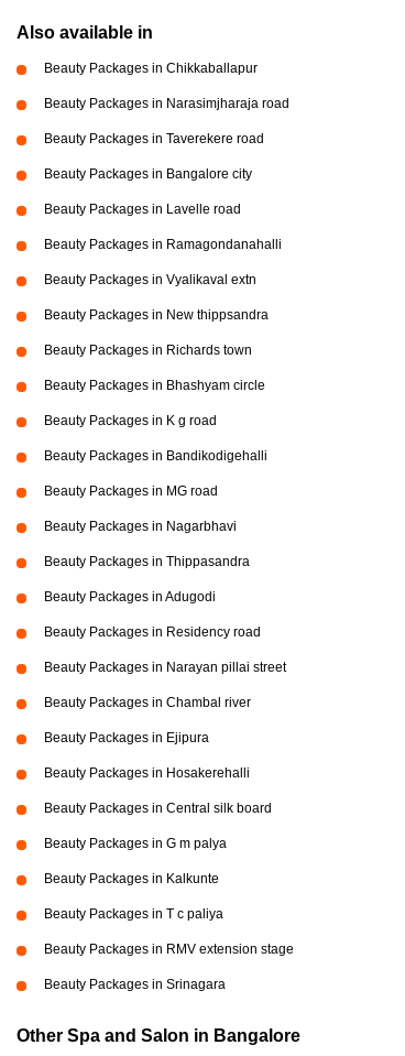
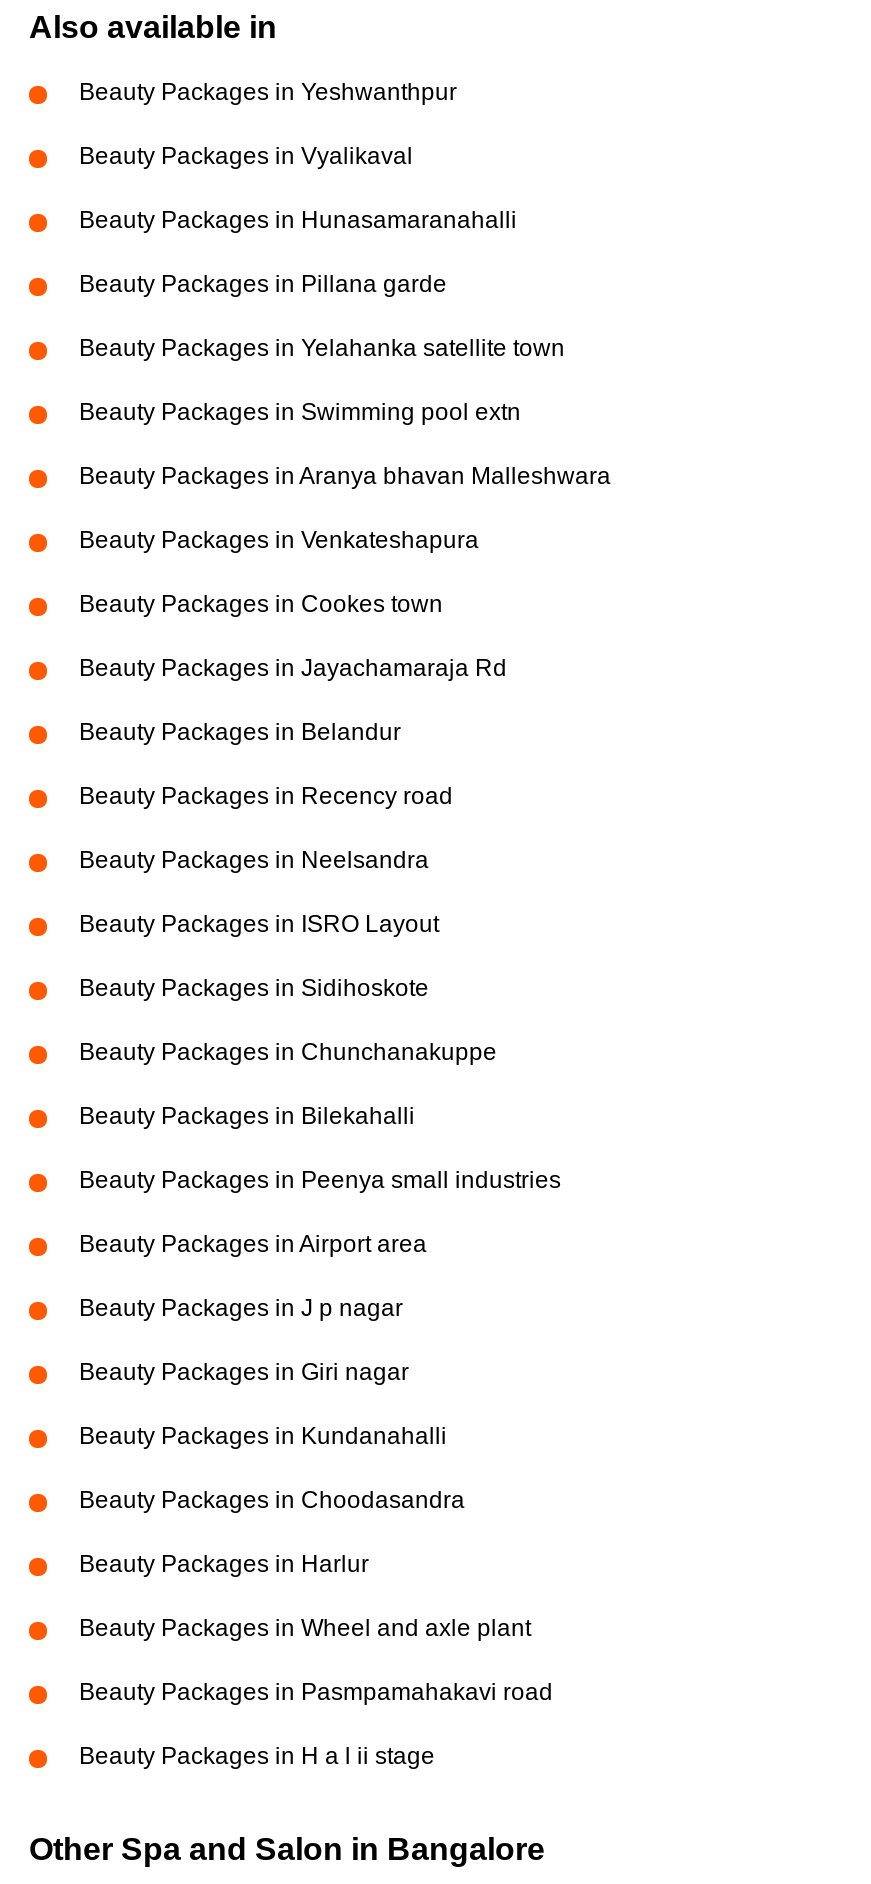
[44,61,258,76] Beauty Packages in Chikkaballapur -> [79,78,457,106] Beauty Packages in Yeshwanthpur
[44,96,289,111] Beauty Packages in Narasimjharaja road -> [79,142,413,170] Beauty Packages in Vyalikaval
[44,131,264,146] Beauty Packages in Taverekere road -> [79,206,517,234] Beauty Packages in Hunasamaranahalli
[44,166,252,182] Beauty Packages in Bangalore city -> [79,270,447,298] Beauty Packages in Pillana garde
[44,202,241,217] Beauty Packages in Lavelle road -> [79,334,565,362] Beauty Packages in Yelahanka satellite town
[44,237,282,252] Beauty Packages in Ramagondanahalli -> [79,398,521,426] Beauty Packages in Swimming pool extn
[44,272,256,287] Beauty Packages in Vyalikaval extn -> [79,462,611,490] Beauty Packages in Aranya bhavan Malleshwara
[44,307,269,323] Beauty Packages in New thippsandra -> [79,526,479,554] Beauty Packages in Venkateshapura
[44,342,252,358] Beauty Packages in Richards town -> [79,590,443,618] Beauty Packages in Cookes town
[44,378,265,393] Beauty Packages in Bhashyam circle -> [79,654,507,682] Beauty Packages in Jayachamaraja Rd
[44,413,217,428] Beauty Packages in K g road -> [79,718,401,746] Beauty Packages in Belandur
[44,448,267,464] Beauty Packages in Bandikodigehalli -> [79,782,453,810] Beauty Packages in Recency road
[44,483,218,499] Beauty Packages in MG road -> [79,846,429,874] Beauty Packages in Neelsandra
[44,519,237,534] Beauty Packages in Nagarbhavi -> [79,910,439,938] Beauty Packages in ISRO Layout
[44,554,250,569] Beauty Packages in Thippasandra -> [79,974,429,1002] Beauty Packages in Sidihoskote
[44,589,216,605] Beauty Packages in Adugodi -> [79,1038,497,1066] Beauty Packages in Chunchanakuppe
[44,624,261,640] Beauty Packages in Residency road -> [79,1102,415,1130] Beauty Packages in Bilekahalli
[44,660,286,675] Beauty Packages in Narayan pillai street -> [79,1166,561,1194] Beauty Packages in Peenya small industries
[44,695,251,710] Beauty Packages in Chambal river -> [79,1230,427,1258] Beauty Packages in Airport area
[44,730,209,745] Beauty Packages in Ejipura -> [79,1294,403,1322] Beauty Packages in J p nagar
[44,765,250,781] Beauty Packages in Hosakerehalli -> [79,1358,409,1386] Beauty Packages in Giri nagar
[44,801,272,816] Beauty Packages in Central silk board -> [79,1422,447,1450] Beauty Packages in Kundanahalli
[44,836,227,851] Beauty Packages in G m palya -> [79,1486,465,1514] Beauty Packages in Choodasandra
[44,871,219,886] Beauty Packages in Kalkunte -> [79,1550,369,1578] Beauty Packages in Harlur
[44,906,223,922] Beauty Packages in T c paliya -> [79,1614,531,1642] Beauty Packages in Wheel and axle plant
[44,941,294,957] Beauty Packages in RMV extension stage -> [79,1678,553,1706] Beauty Packages in Pasmpamahakavi road
[44,977,226,992] Beauty Packages in Srinagara -> [79,1742,435,1770] Beauty Packages in H a l ii stage

